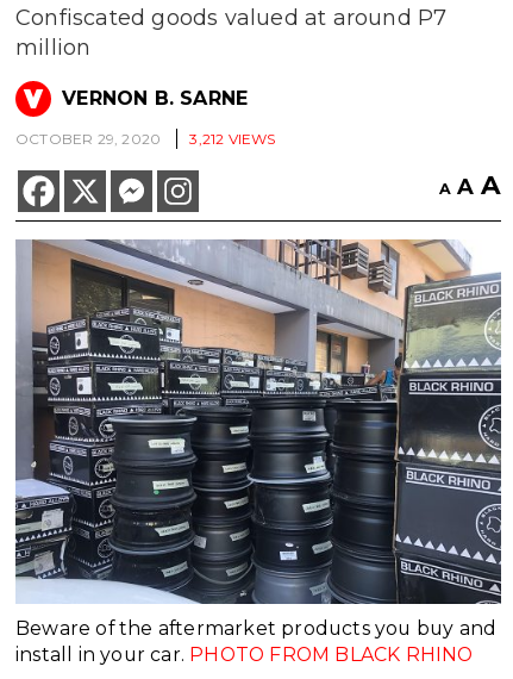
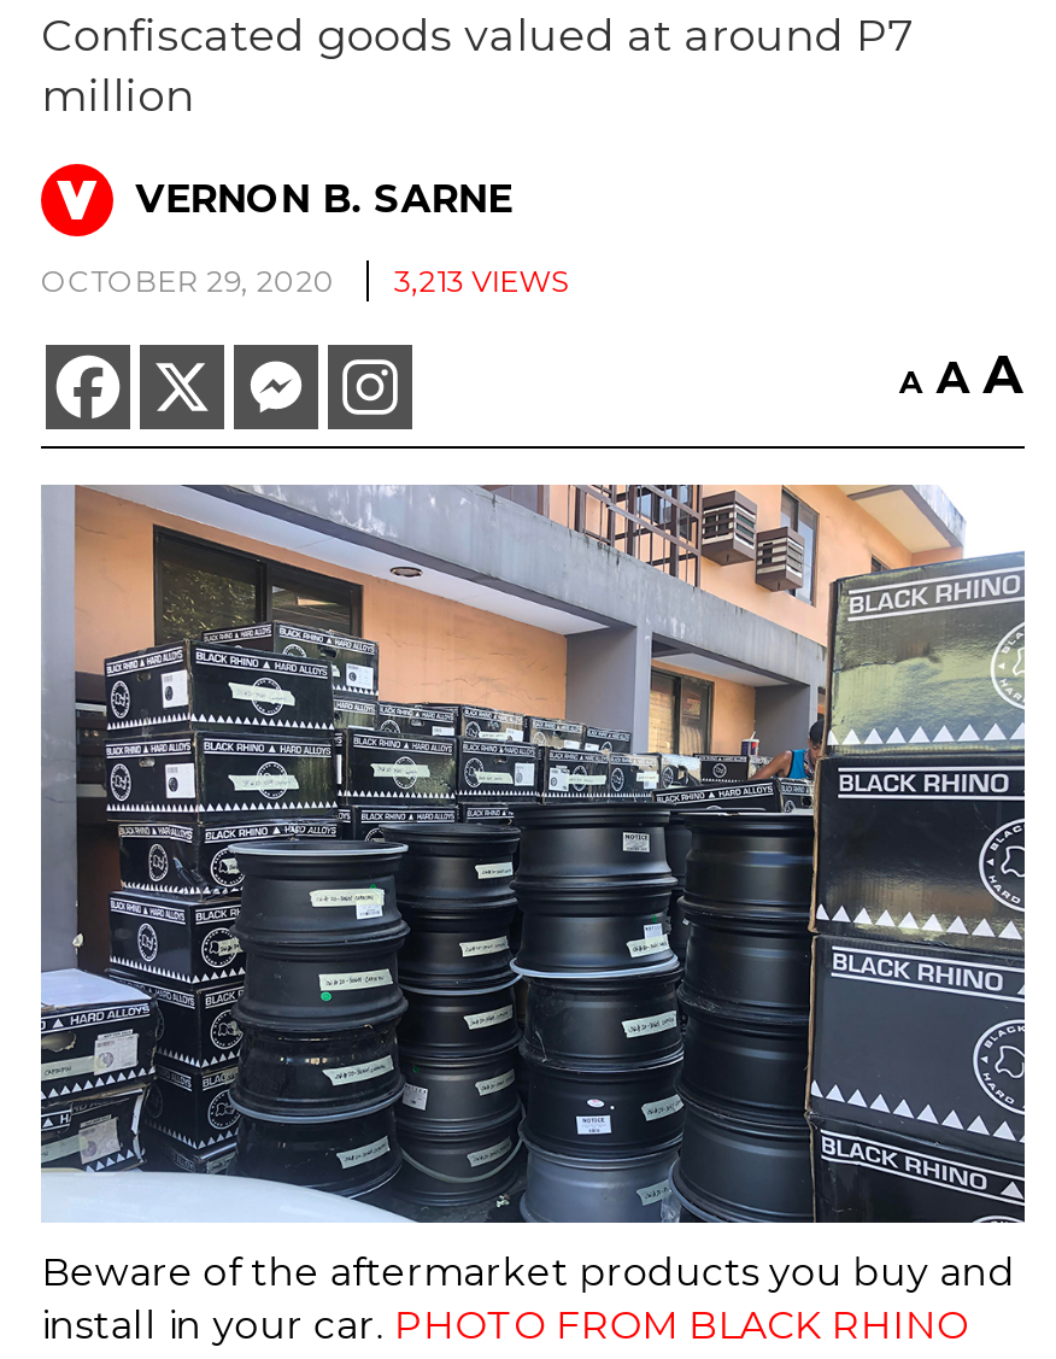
[15,130,276,148] OCTOBER 29, 2020 3,212 VIEWS -> [41,263,568,299] OCTOBER 29, 2020 3,213 VIEWS

